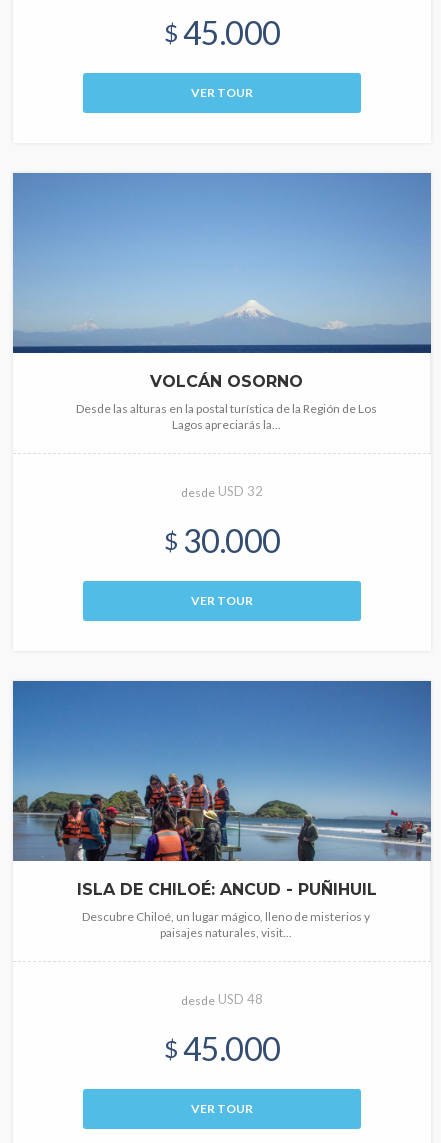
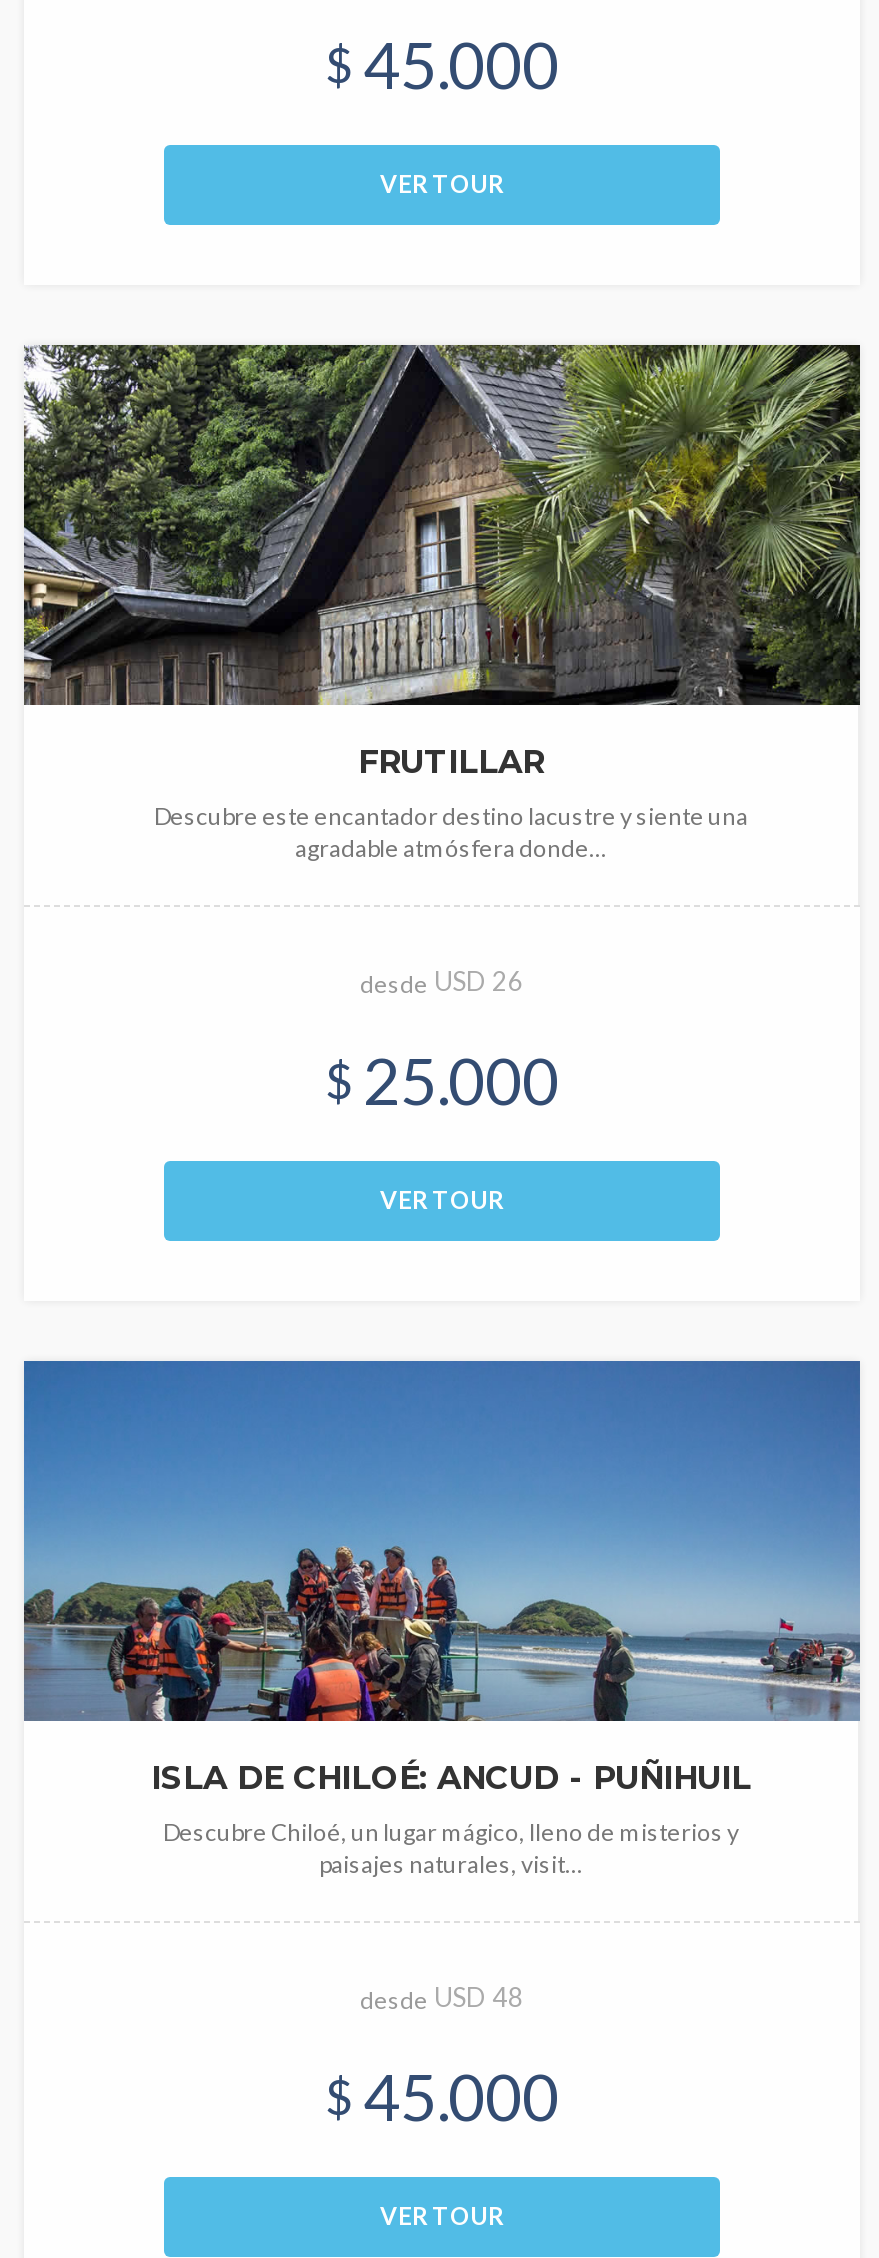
[12,172,432,391] [image] | VOLCÁN OSORNO -> [22,343,862,780] [image] | FRUTILLAR
[76,401,377,432] Desde las alturas en la postal turística de la Región de Los | Lagos apreciarás la... -> [154,800,748,862] Descubre este encantador destino lacustre y siente una | agradable atmósfera donde...
[181,483,263,500] desde USD 32 -> [360,965,524,998] desde USD 26
[163,521,280,560] $30.000 -> [325,1040,559,1118] $25.000

